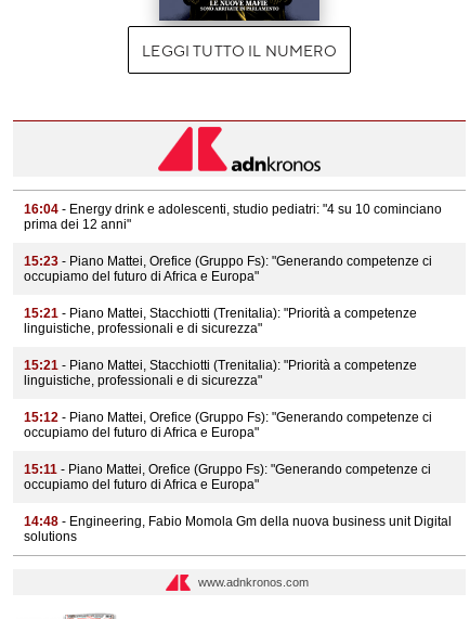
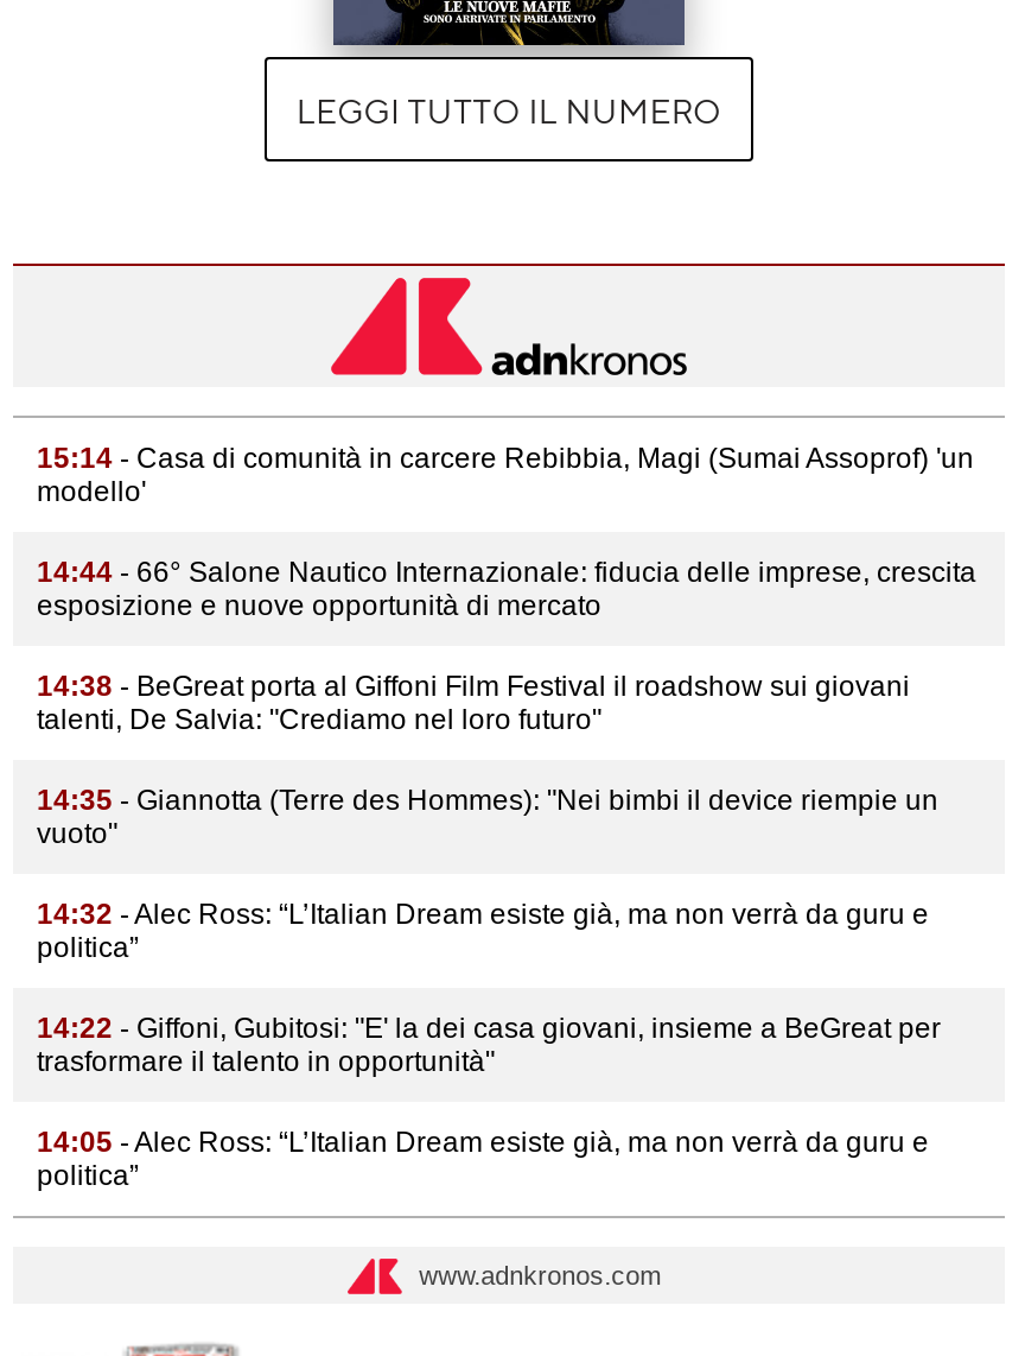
[24,202,442,232] 16:04 - Energy drink e adolescenti, studio pediatri: "4 su 10 cominciano | prima dei 12 anni" -> [37,442,974,509] 15:14 - Casa di comunità in carcere Rebibbia, Magi (Sumai Assoprof) 'un | modello'
[24,254,432,284] 15:23 - Piano Mattei, Orefice (Gruppo Fs): "Generando competenze ci | occupiamo del futuro di Africa e Europa" -> [37,556,976,623] 14:44 - 66° Salone Nautico Internazionale: fiducia delle imprese, crescita | esposizione e nuove opportunità di mercato
[24,306,417,336] 15:21 - Piano Mattei, Stacchiotti (Trenitalia): "Priorità a competenze | linguistiche, professionali e di sicurezza" -> [37,670,910,737] 14:38 - BeGreat porta al Giffoni Film Festival il roadshow sui giovani | talenti, De Salvia: "Crediamo nel loro futuro"
[24,358,417,388] 15:21 - Piano Mattei, Stacchiotti (Trenitalia): "Priorità a competenze | linguistiche, professionali e di sicurezza" -> [37,784,938,851] 14:35 - Giannotta (Terre des Hommes): "Nei bimbi il device riempie un | vuoto"
[24,410,432,440] 15:12 - Piano Mattei, Orefice (Gruppo Fs): "Generando competenze ci | occupiamo del futuro di Africa e Europa" -> [37,898,929,965] 14:32 - Alec Ross: “L’Italian Dream esiste già, ma non verrà da guru e | politica”
[24,462,431,492] 15:11 - Piano Mattei, Orefice (Gruppo Fs): "Generando competenze ci | occupiamo del futuro di Africa e Europa" -> [37,1012,941,1079] 14:22 - Giffoni, Gubitosi: "E' la dei casa giovani, insieme a BeGreat per | trasformare il talento in opportunità"
[24,514,452,545] 14:48 - Engineering, Fabio Momola Gm della nuova business unit Digital | solutions -> [37,1126,929,1193] 14:05 - Alec Ross: “L’Italian Dream esiste già, ma non verrà da guru e | politica”

